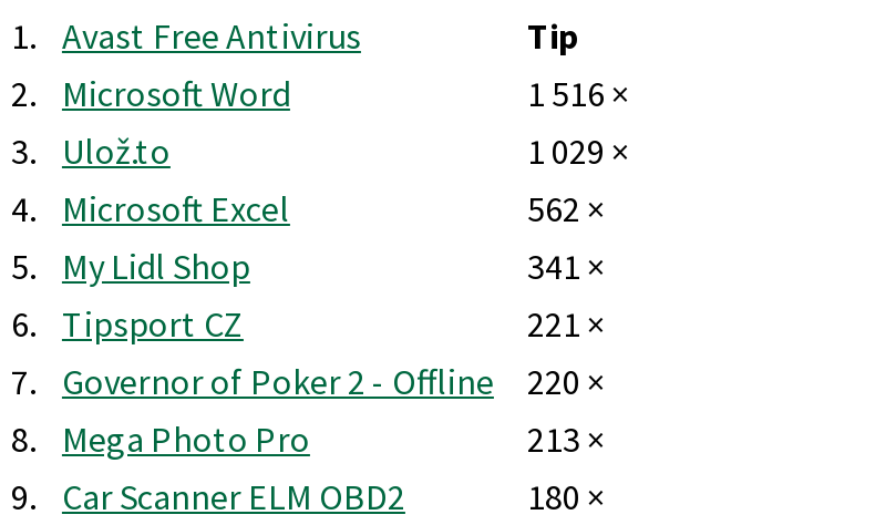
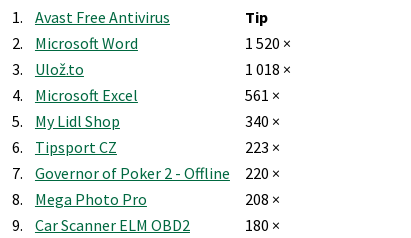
[527,70,629,114] 1 516 × -> [245,33,291,53] 1 520 ×
[527,128,629,172] 1 029 × -> [245,59,291,79] 1 018 ×
[527,185,605,229] 562 × -> [245,85,280,105] 561 ×
[527,243,605,287] 341 × -> [245,111,280,131] 340 ×
[527,300,605,345] 221 × -> [245,137,280,157] 223 ×
[527,416,605,460] 213 × -> [245,189,280,209] 208 ×

